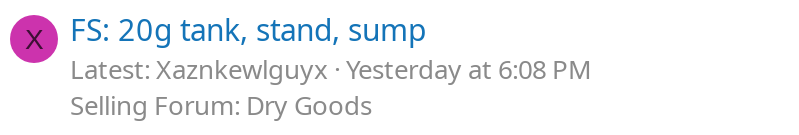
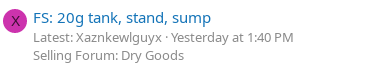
[70,51,592,87] Latest: Xaznkewlguyx Yesterday at 6:08 PM -> [33,28,294,46] Latest: Xaznkewlguyx Yesterday at 1:40 PM

